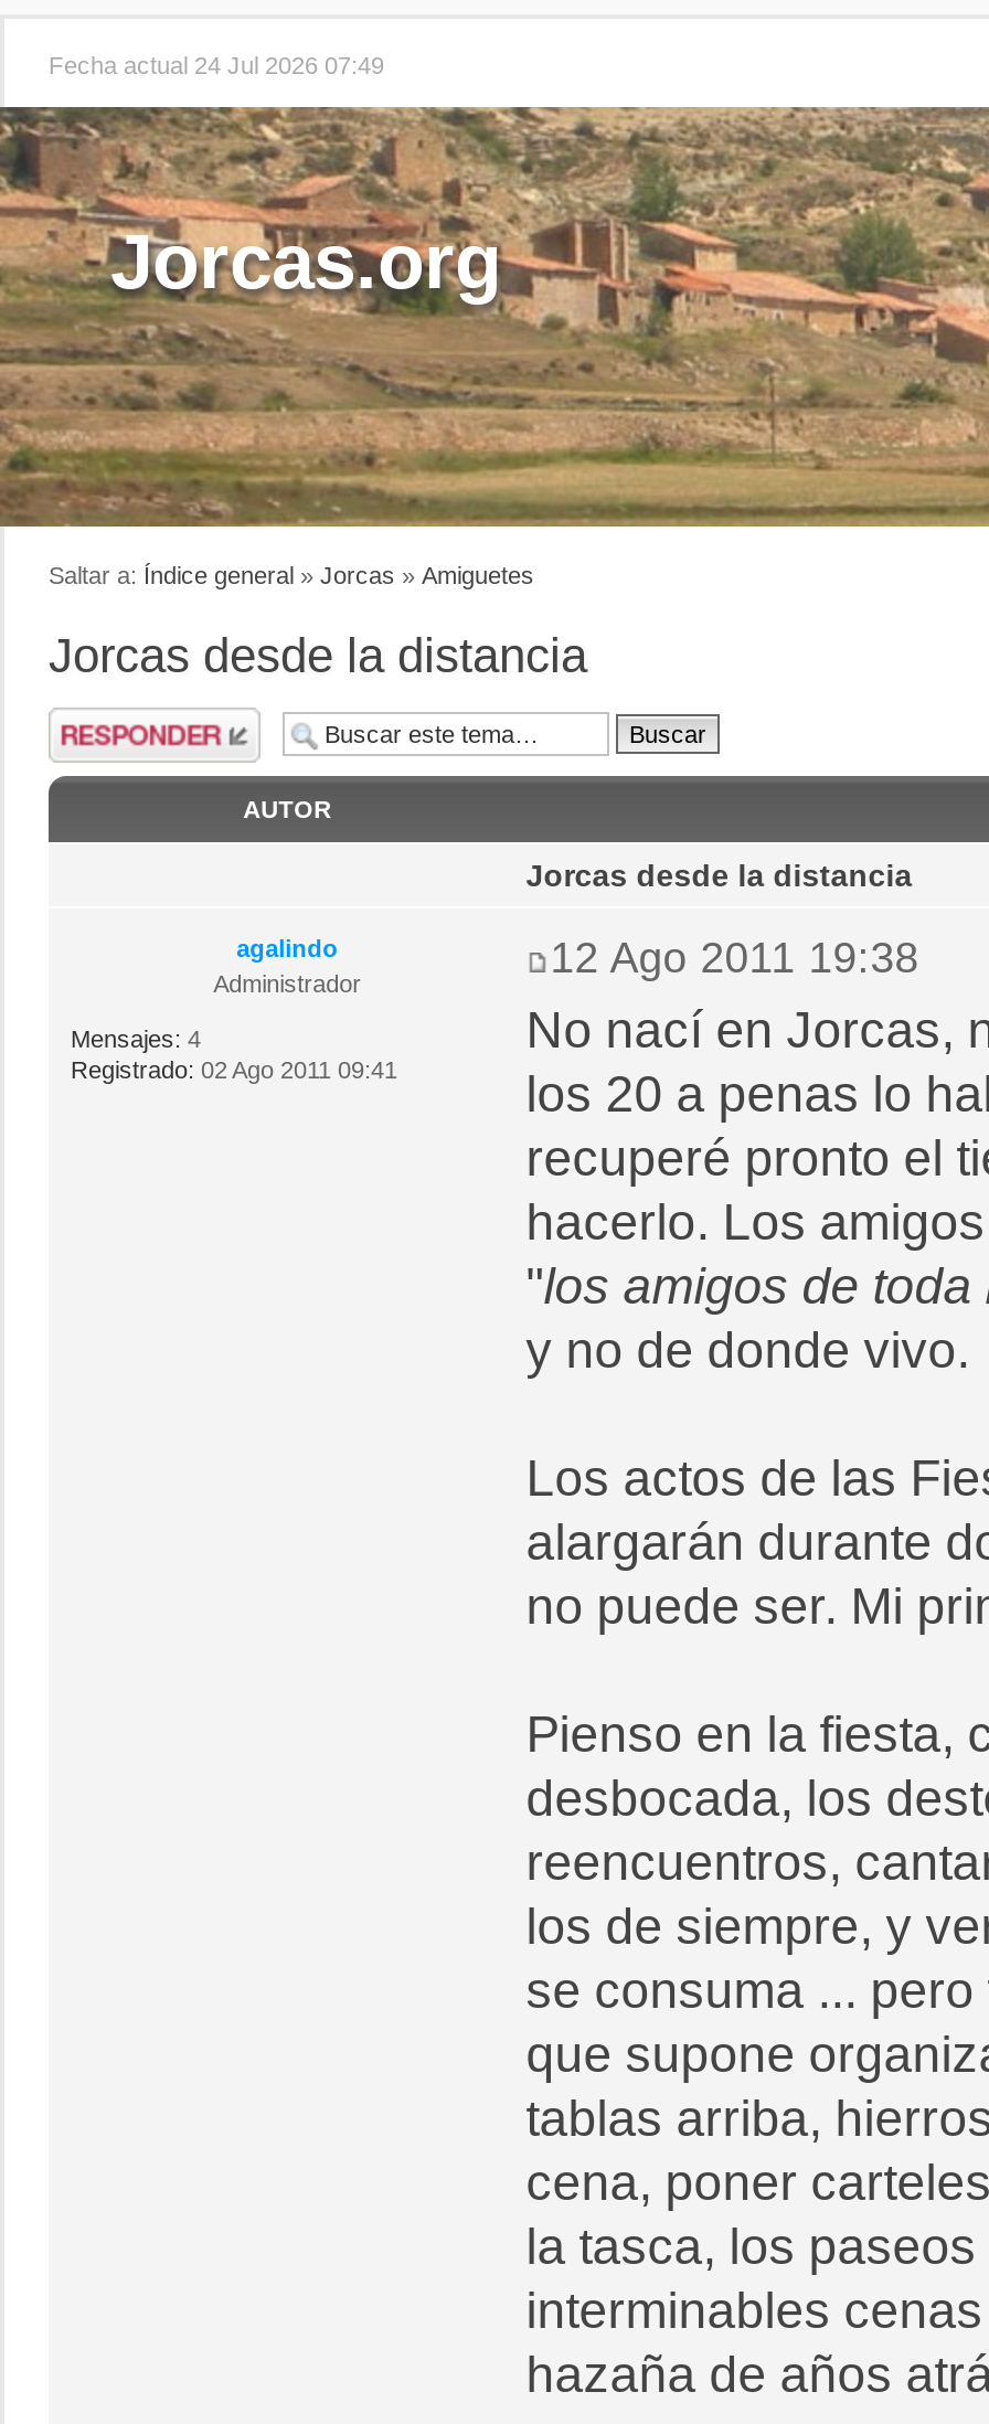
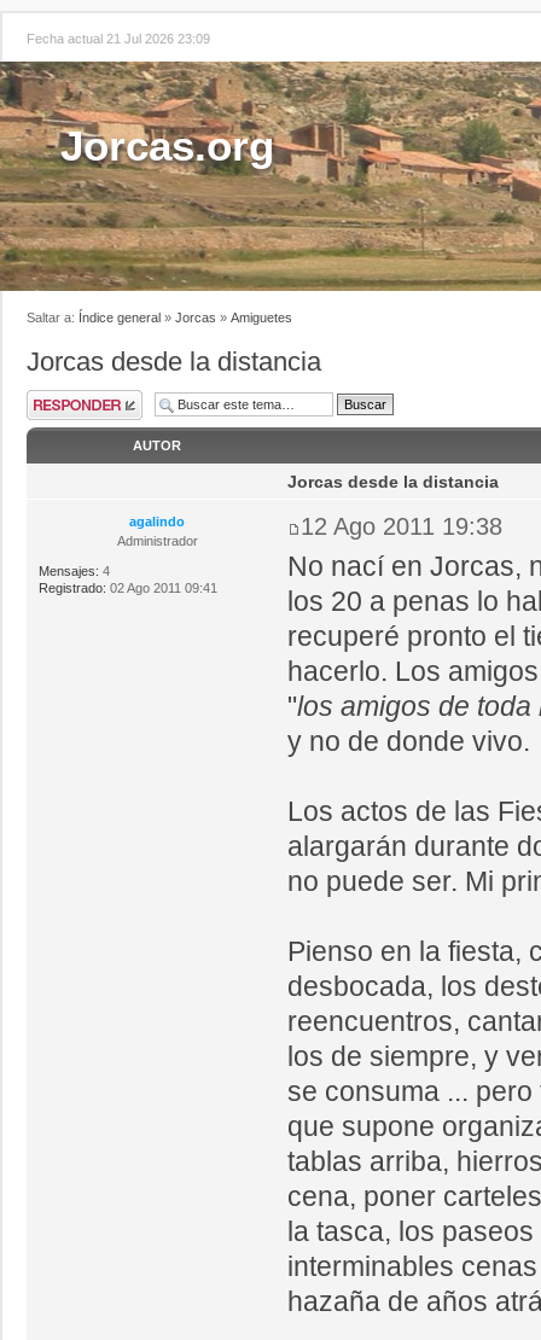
[49,52,384,78] Fecha actual 24 Jul 2026 07:49 -> [27,31,210,46] Fecha actual 21 Jul 2026 23:09

